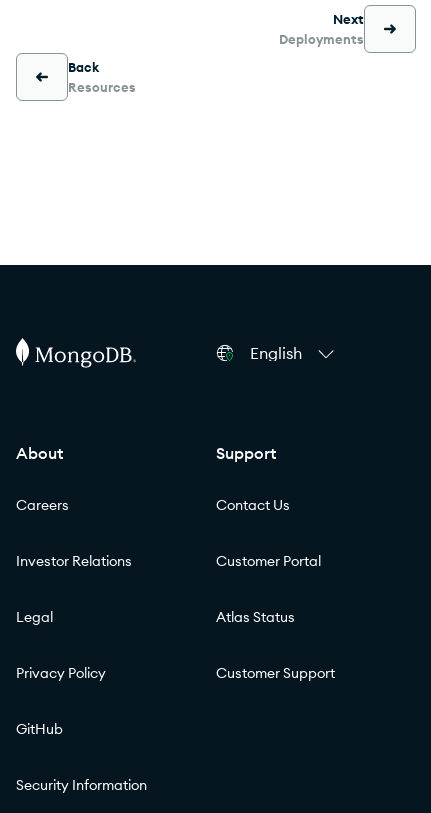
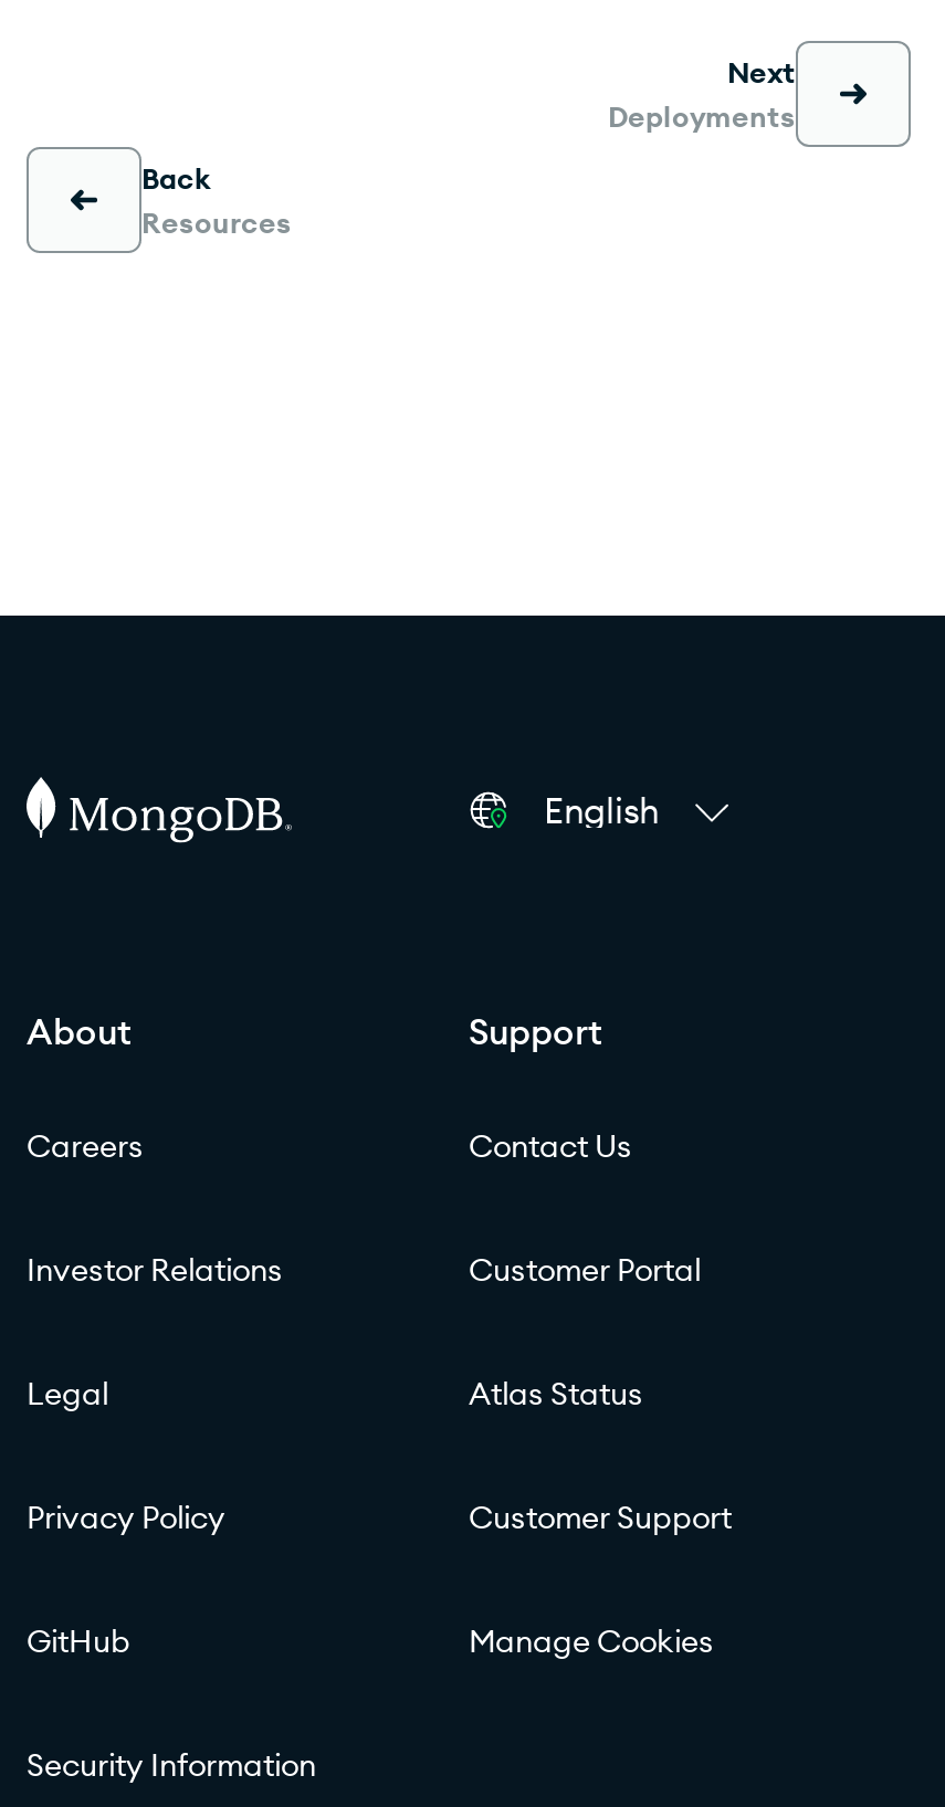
none -> [469,1621,714,1661] Manage Cookies

